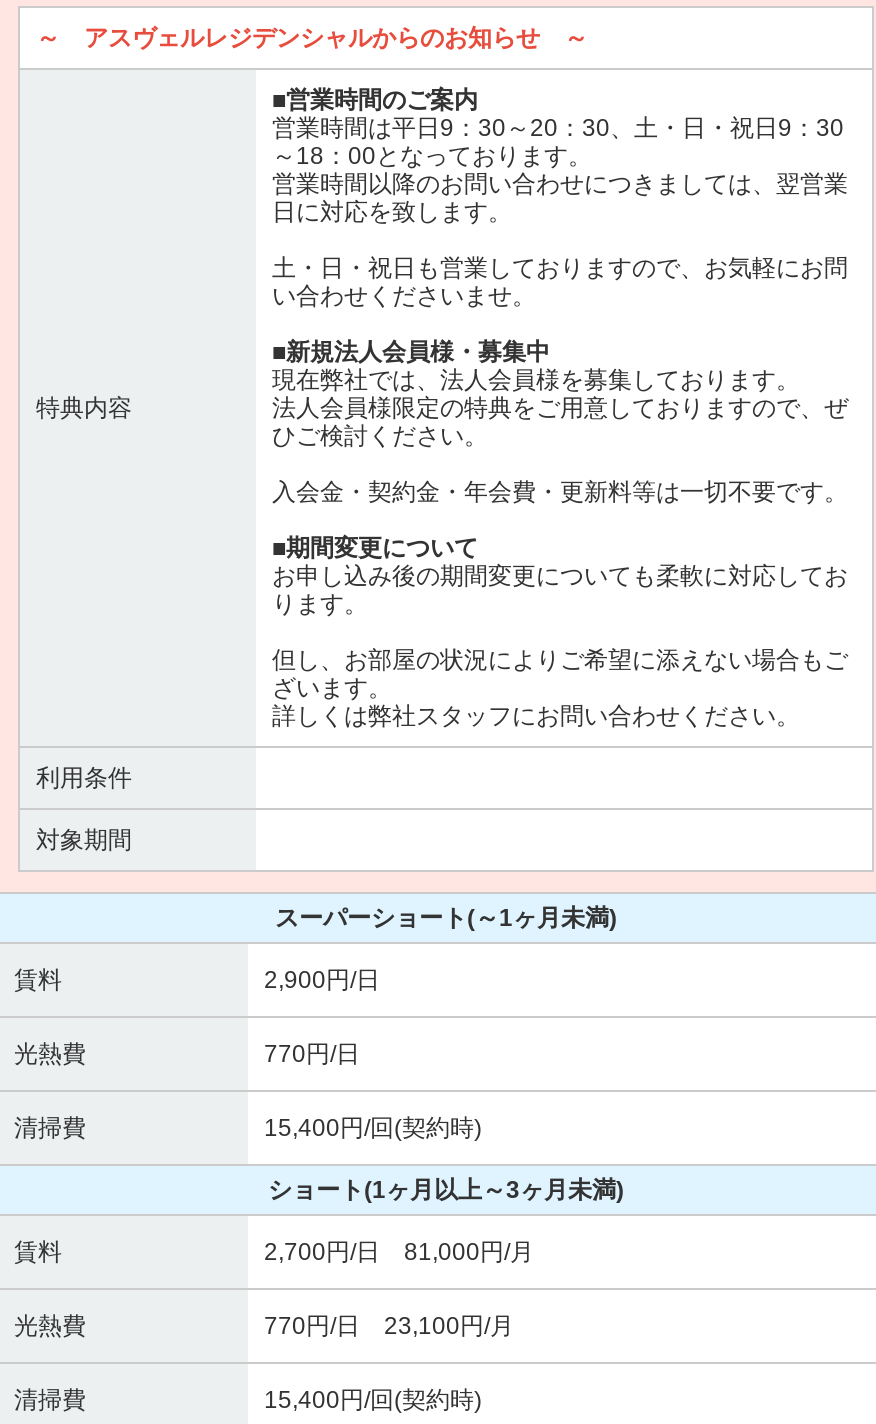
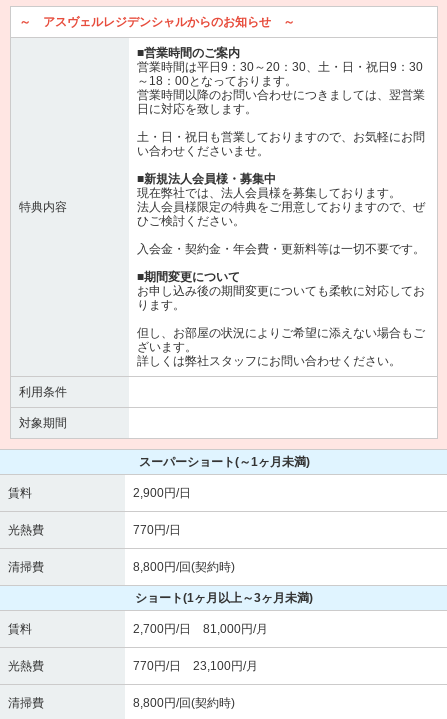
[264,1113,482,1141] 15,400円/回(契約時) -> [133,560,235,574] 8,800円/回(契約時)
[264,1385,482,1413] 15,400円/回(契約時) -> [133,696,235,710] 8,800円/回(契約時)

